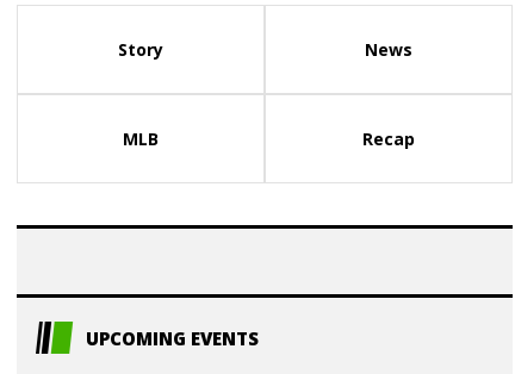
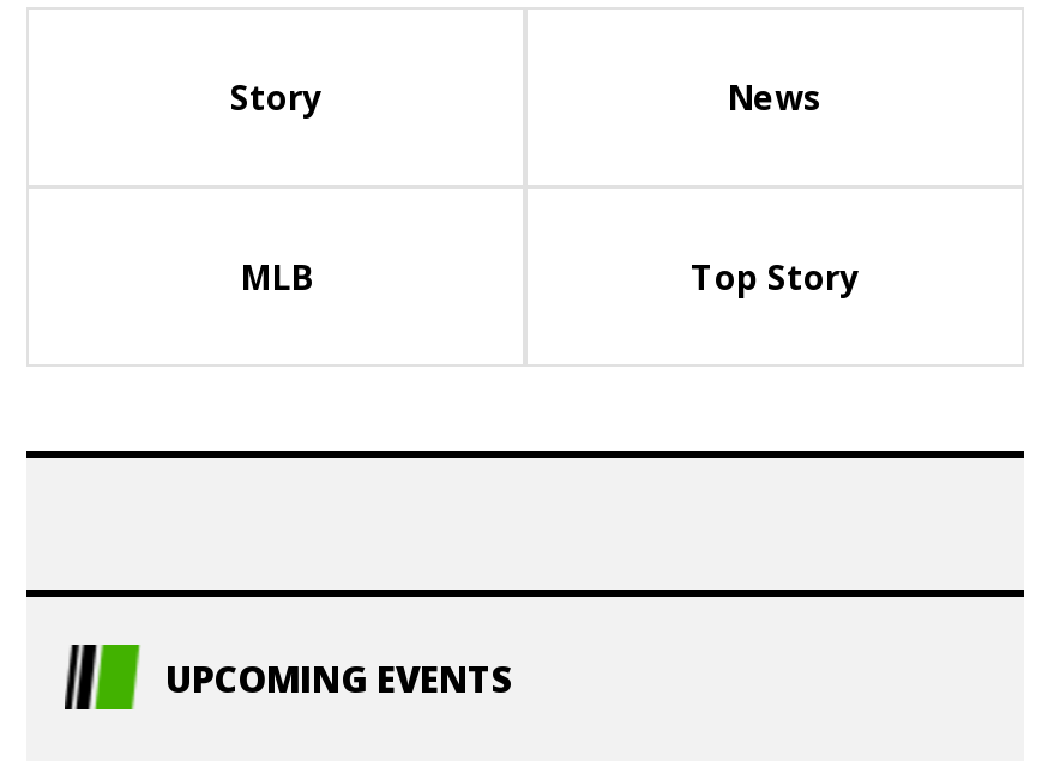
[362,127,415,150] Recap -> [691,253,859,299] Top Story

